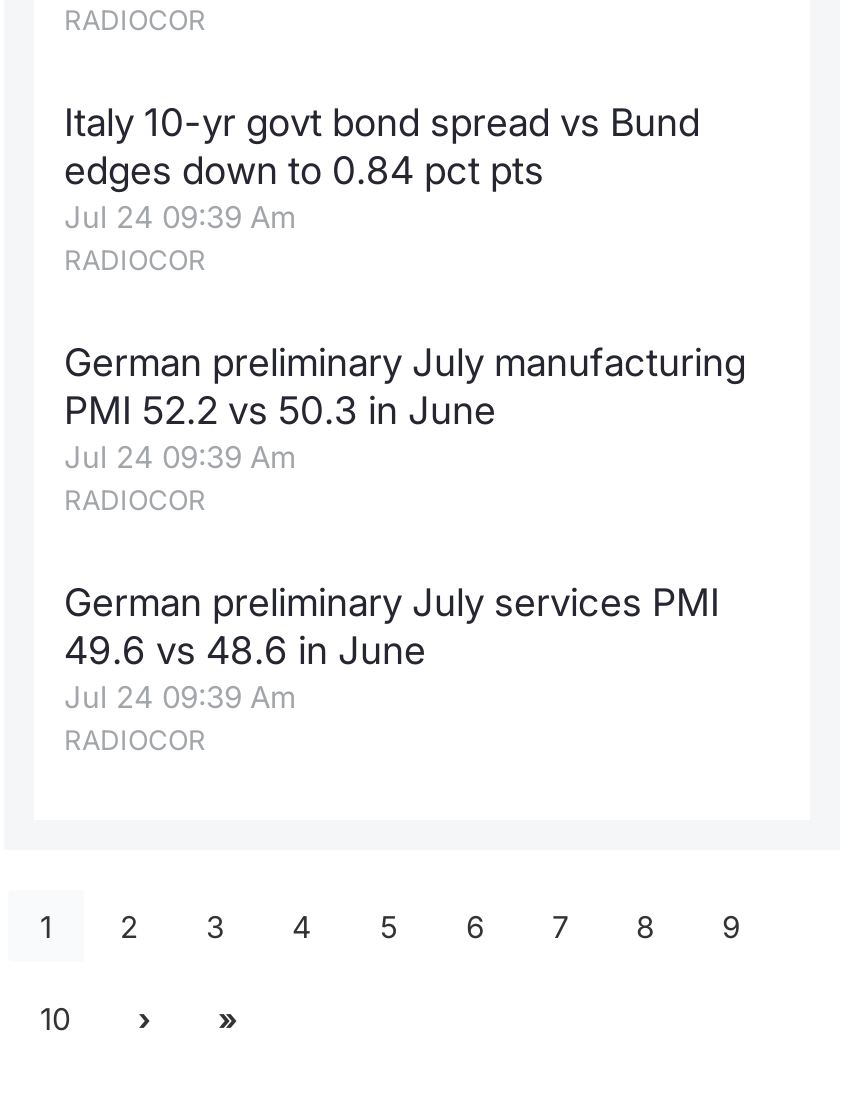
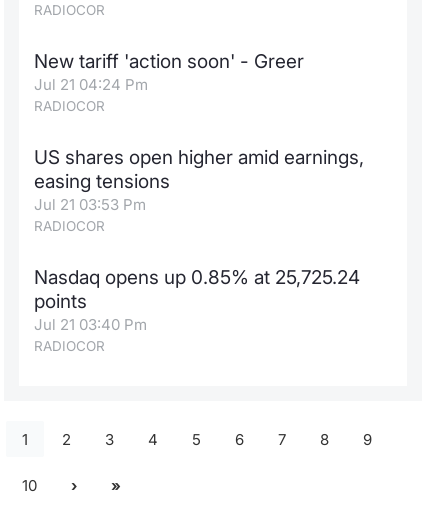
[64,100,700,236] Italy 10-yr govt bond spread vs Bund | edges down to 0.84 pct pts | Jul 24 09:39 Am -> [34,50,304,94] New tariff 'action soon' - Greer | Jul 21 04:24 Pm
[64,340,746,476] German preliminary July manufacturing | PMI 52.2 vs 50.3 in June | Jul 24 09:39 Am -> [34,146,364,214] US shares open higher amid earnings, | easing tensions | Jul 21 03:53 Pm
[64,580,720,716] German preliminary July services PMI | 49.6 vs 48.6 in June | Jul 24 09:39 Am -> [34,266,360,334] Nasdaq opens up 0.85% at 25,725.24 | points | Jul 21 03:40 Pm

